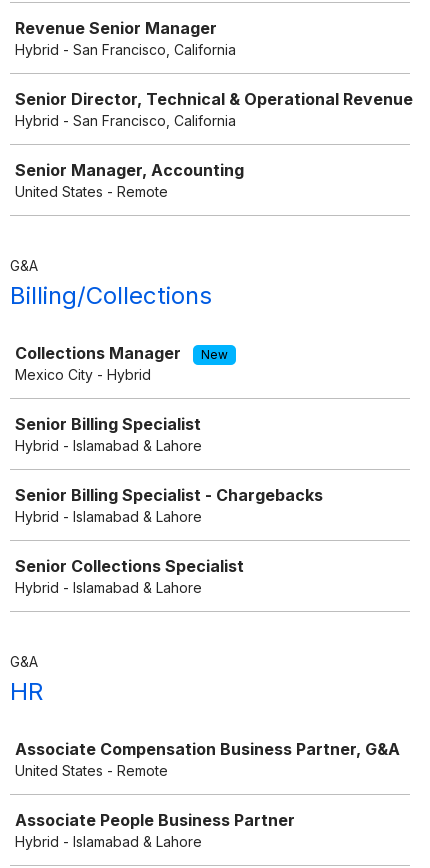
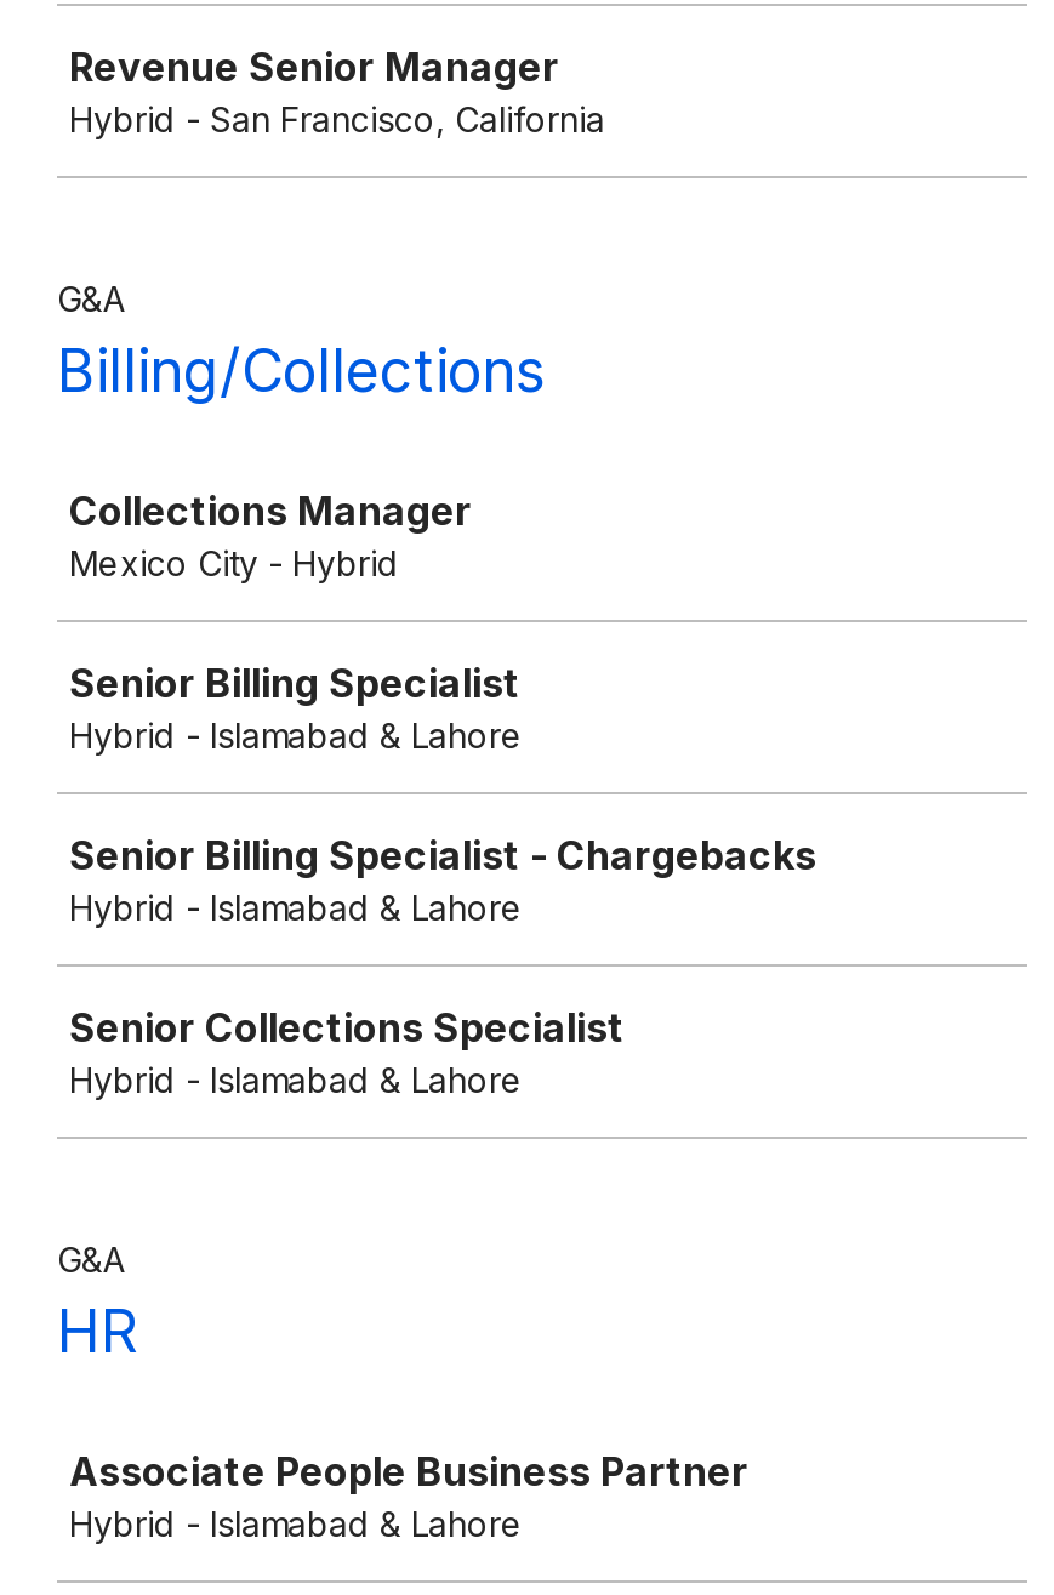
[15,89,413,200] Senior Director, Technical & Operational Revenue | Hybrid - San Francisco, California | Senior Manager, Accounting | United States - Remote -> none
[201,347,228,362] New -> none
[15,739,400,779] Associate Compensation Business Partner, G&A | United States - Remote -> none

